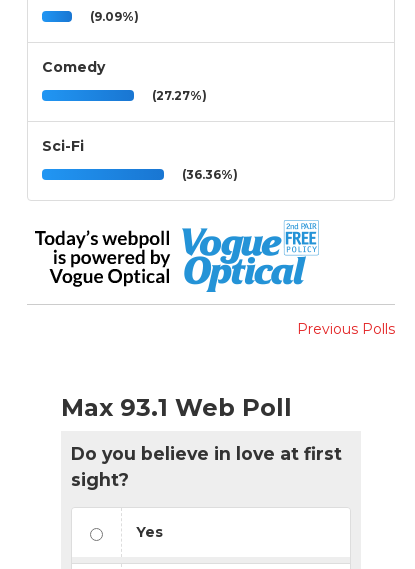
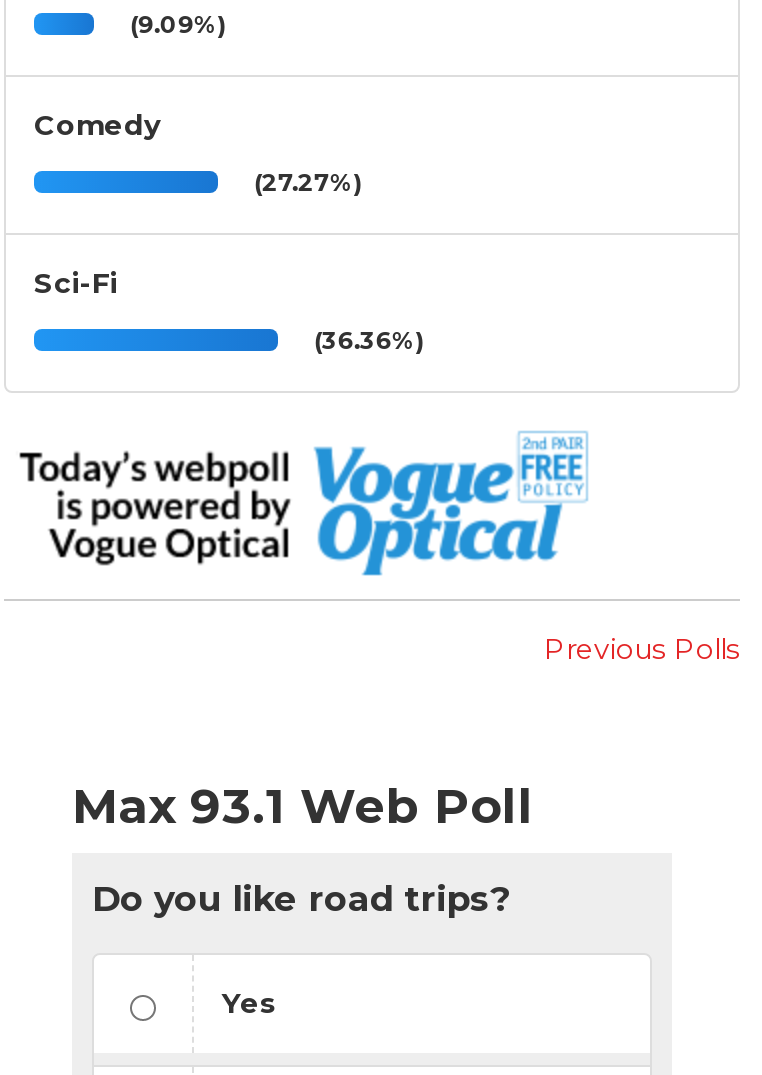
[71,443,342,490] Do you believe in love at first | sight? -> [92,877,510,919] Do you like road trips?

